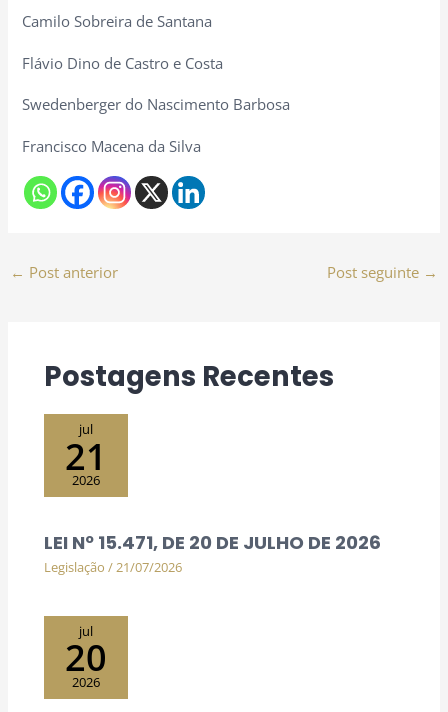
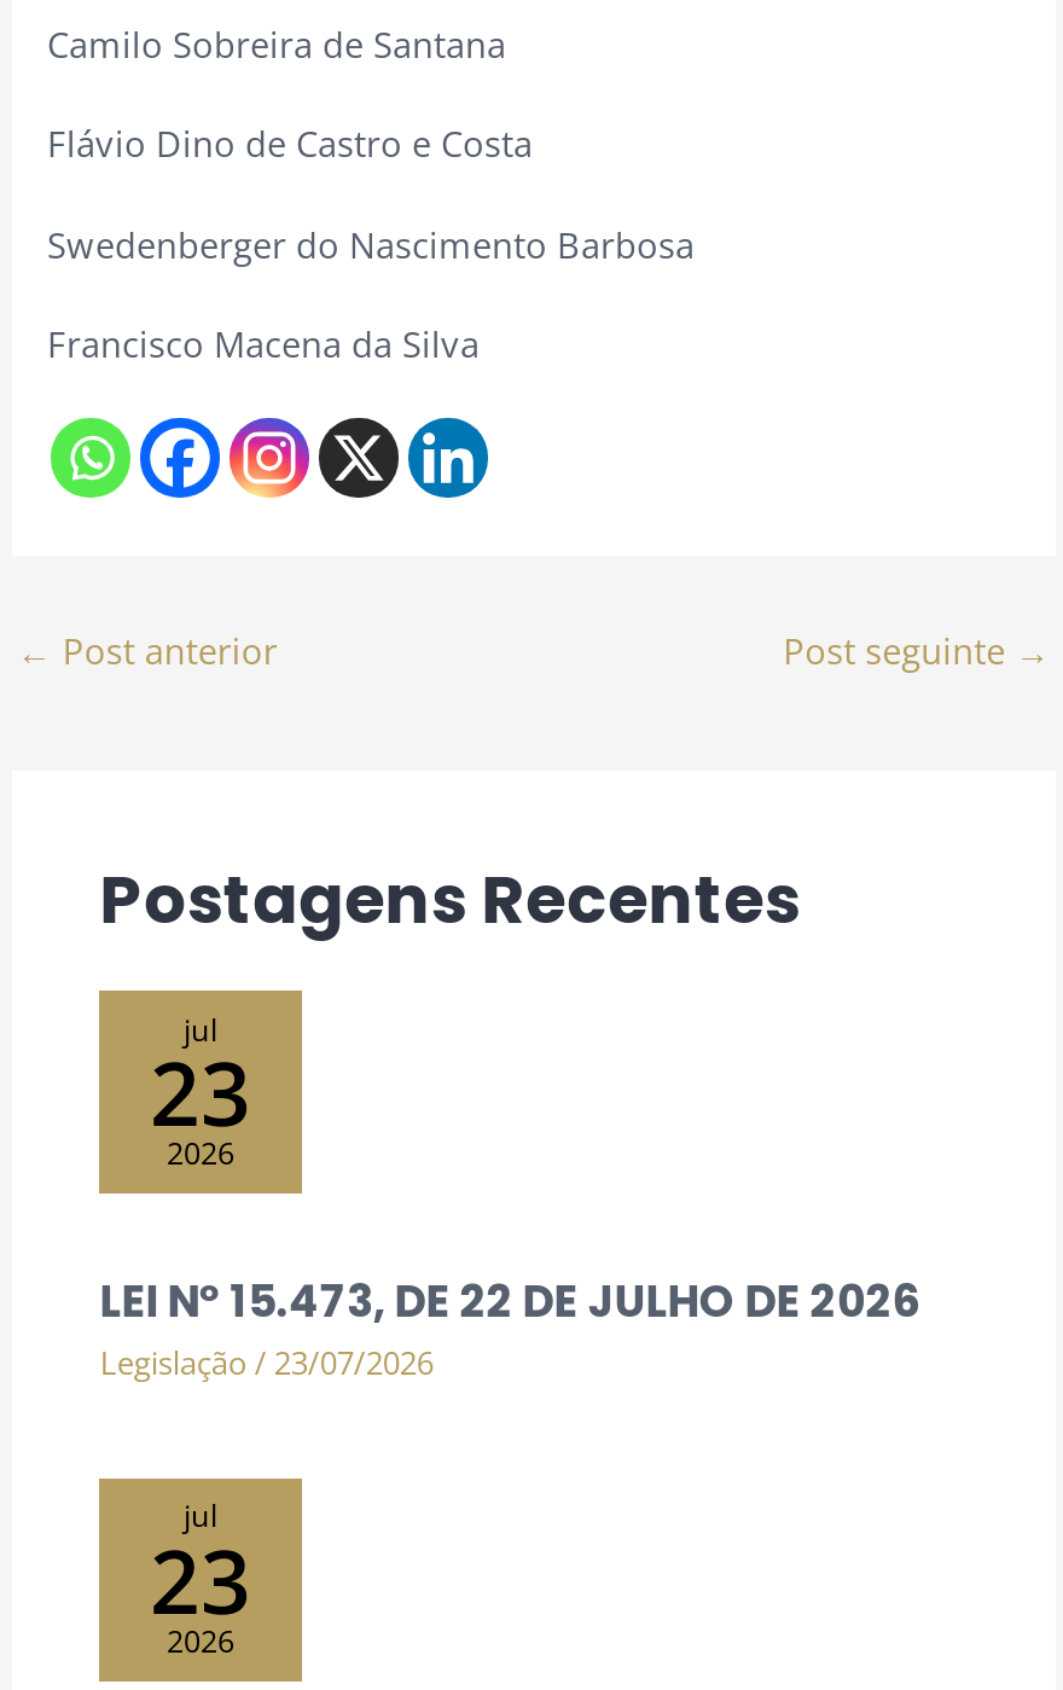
[65,431,107,481] 21 -> [150,1032,251,1153] 23
[44,530,381,555] LEI Nº 15.471, DE 20 DE JULHO DE 2026 -> [100,1271,921,1331] LEI Nº 15.473, DE 22 DE JULHO DE 2026
[44,558,182,576] Legislação / 21/07/2026 -> [100,1339,433,1383] Legislação / 23/07/2026
[65,632,107,682] 20 -> [150,1519,251,1640] 23

